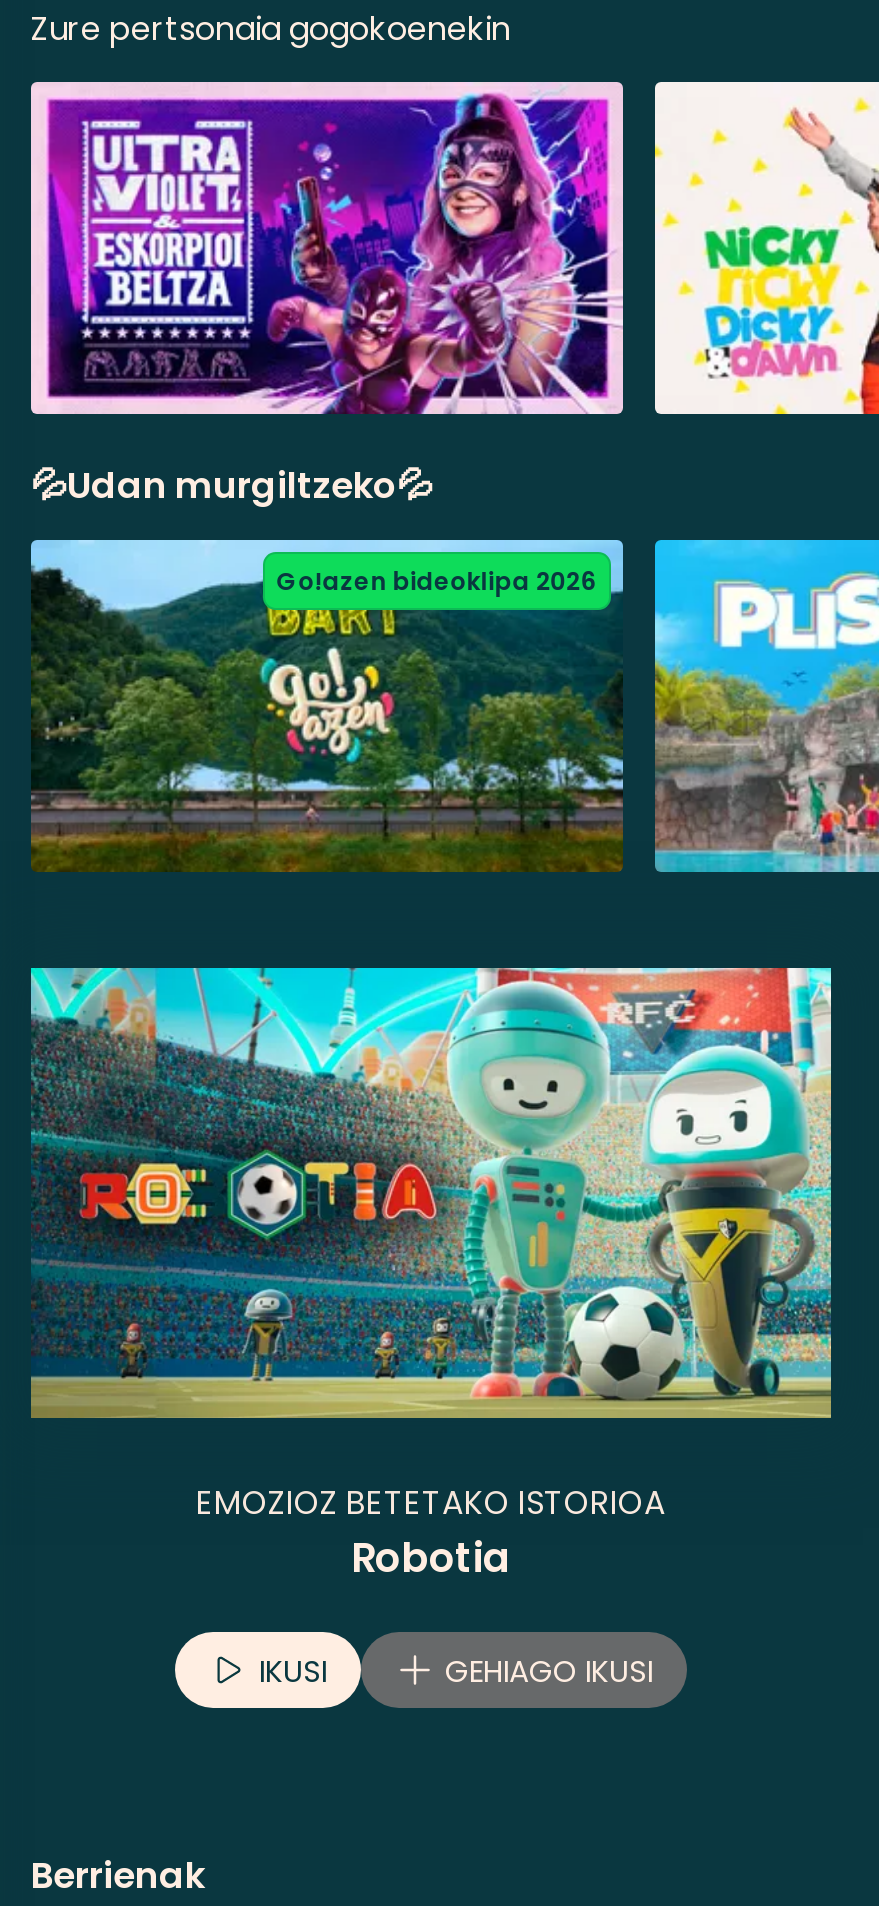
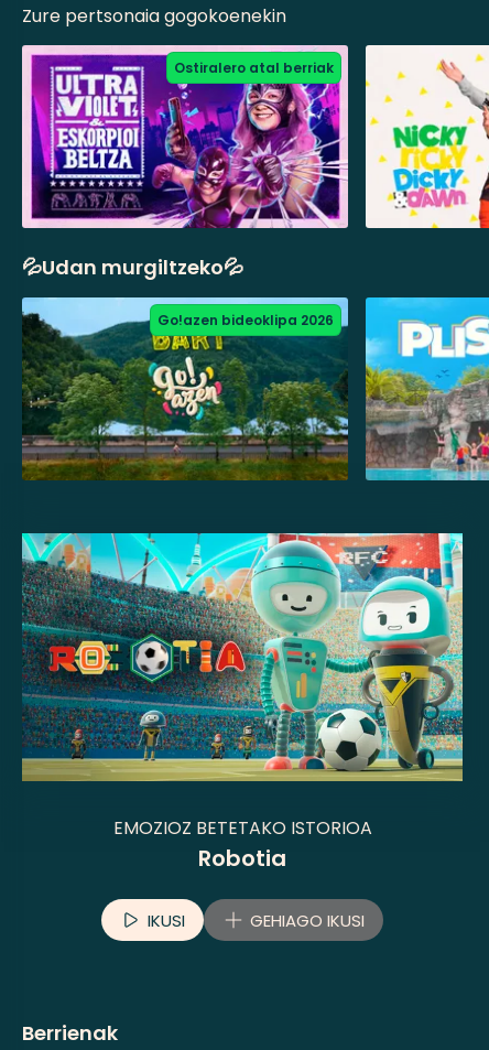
none -> [174,58,333,77] Ostiralero atal berriak

